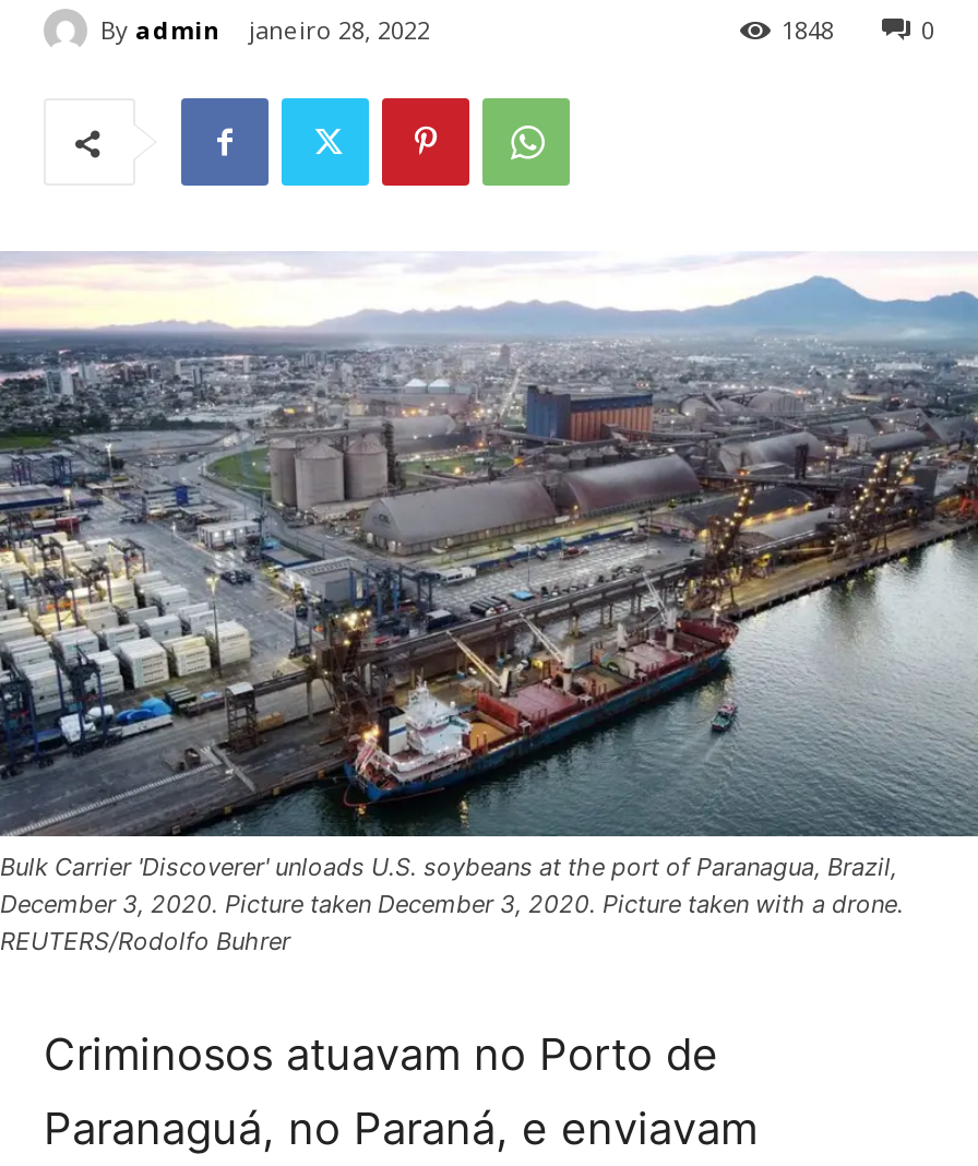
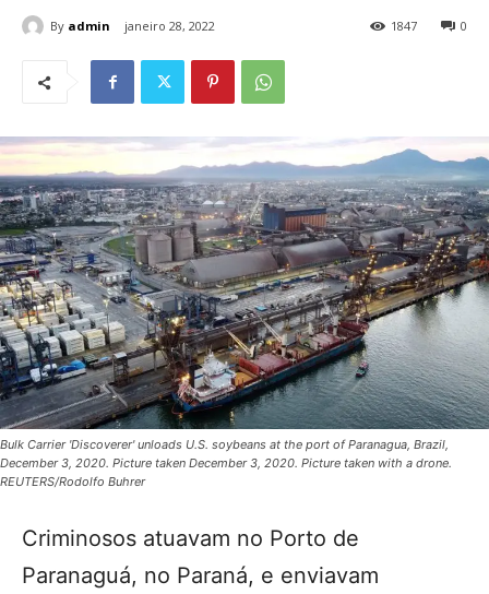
[782,13,834,46] 1848 -> [391,18,417,34] 1847

